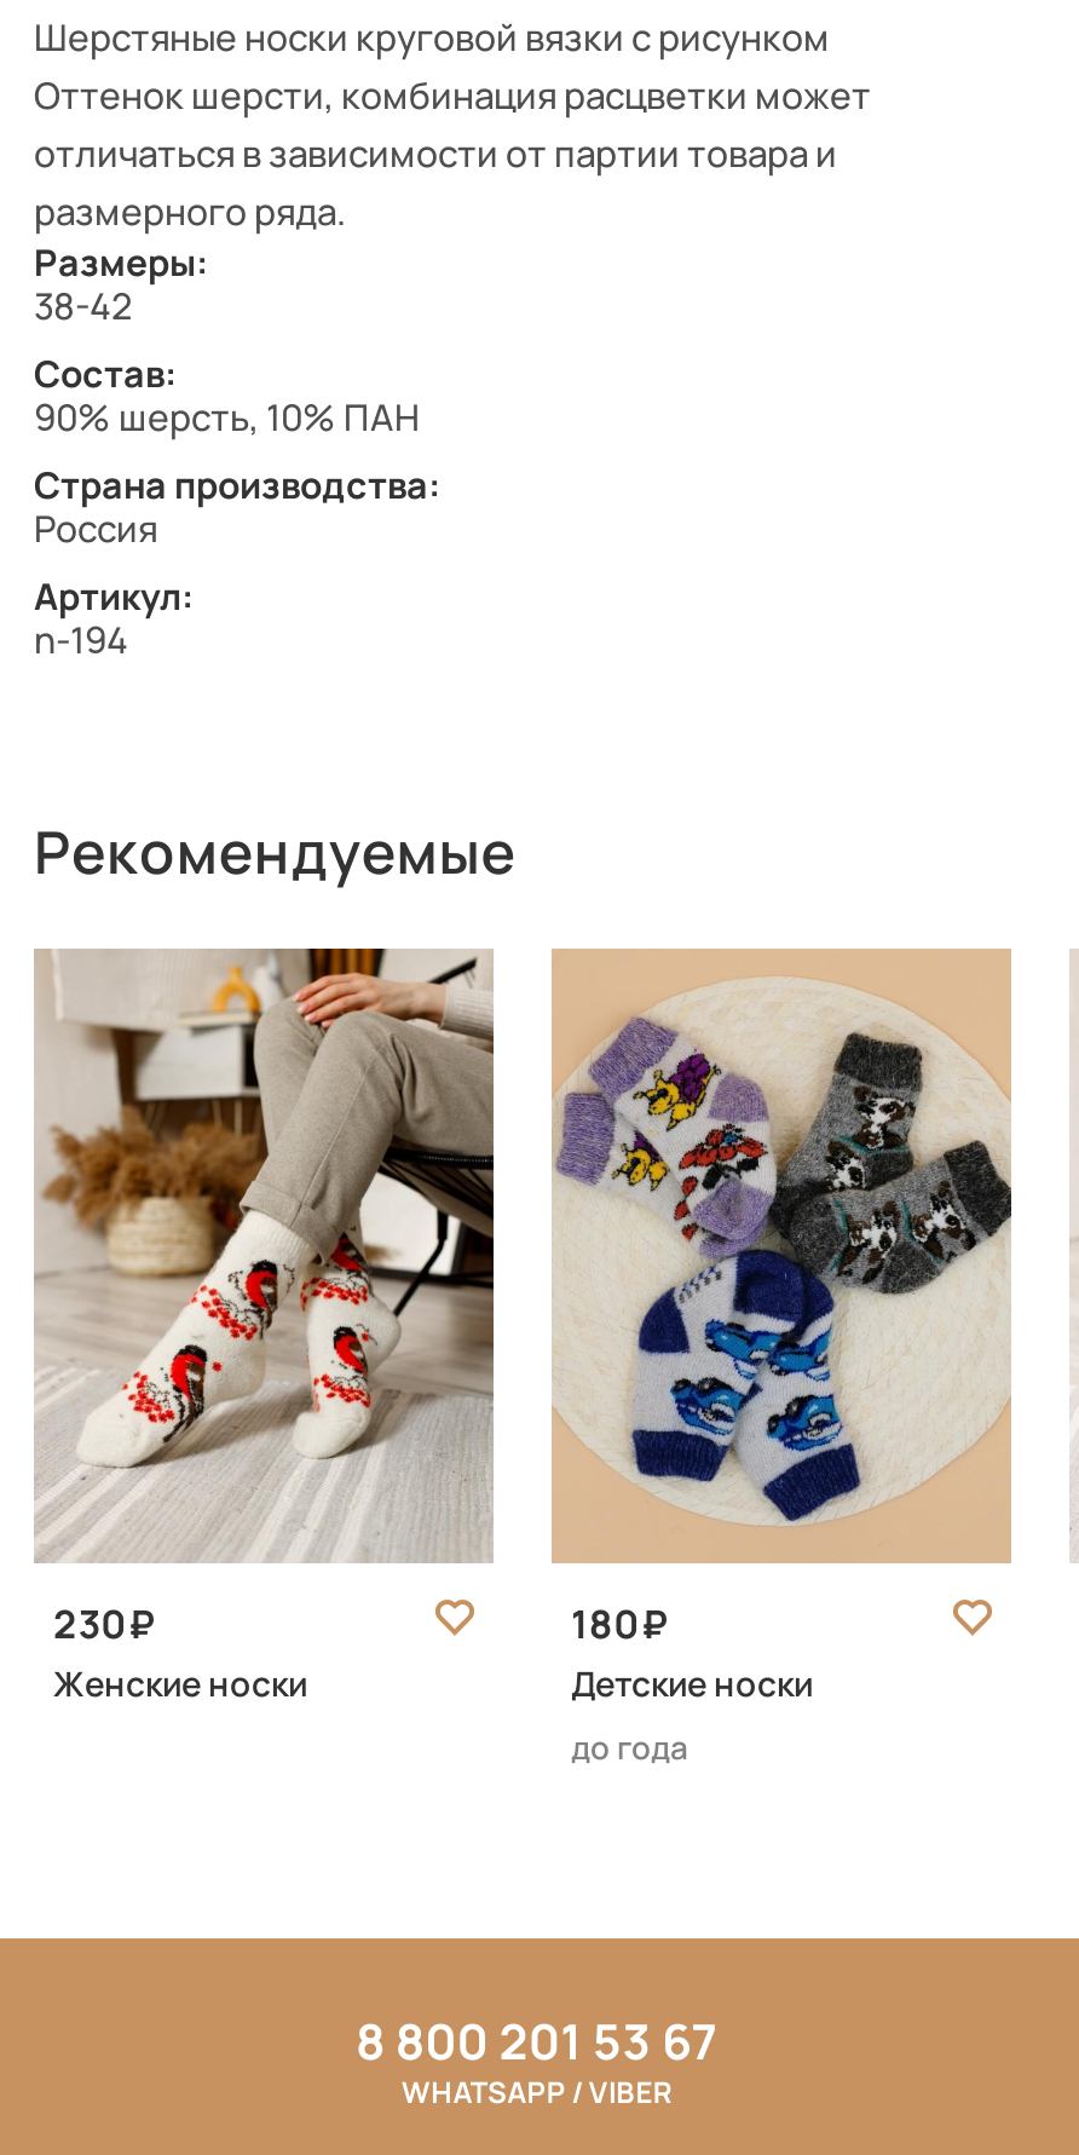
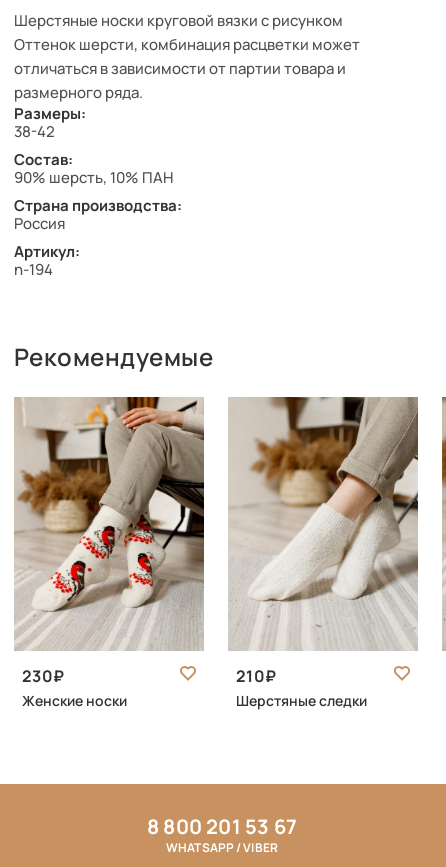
[554,949,1011,1769] [image] | 180 | Детские носки | до года -> [230,396,419,710] [image] | 210 | Шерстяные следки

